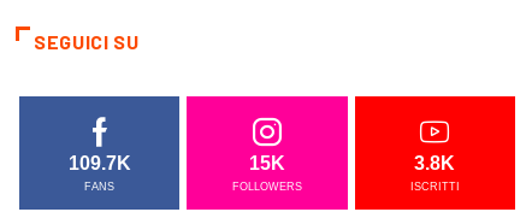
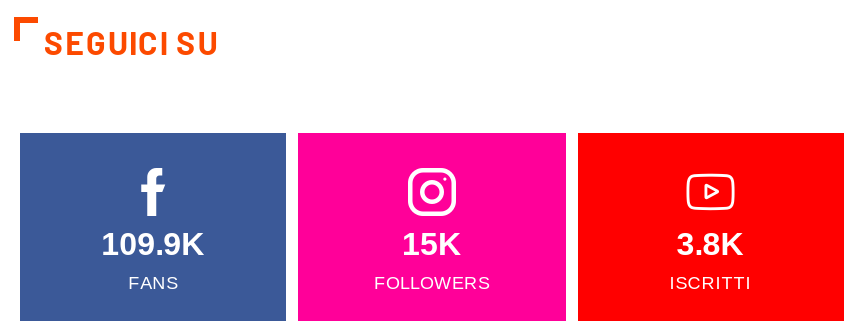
[68,152,131,173] 109.7K -> [101,227,205,261] 109.9K

